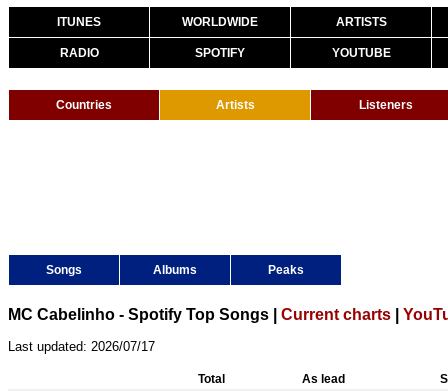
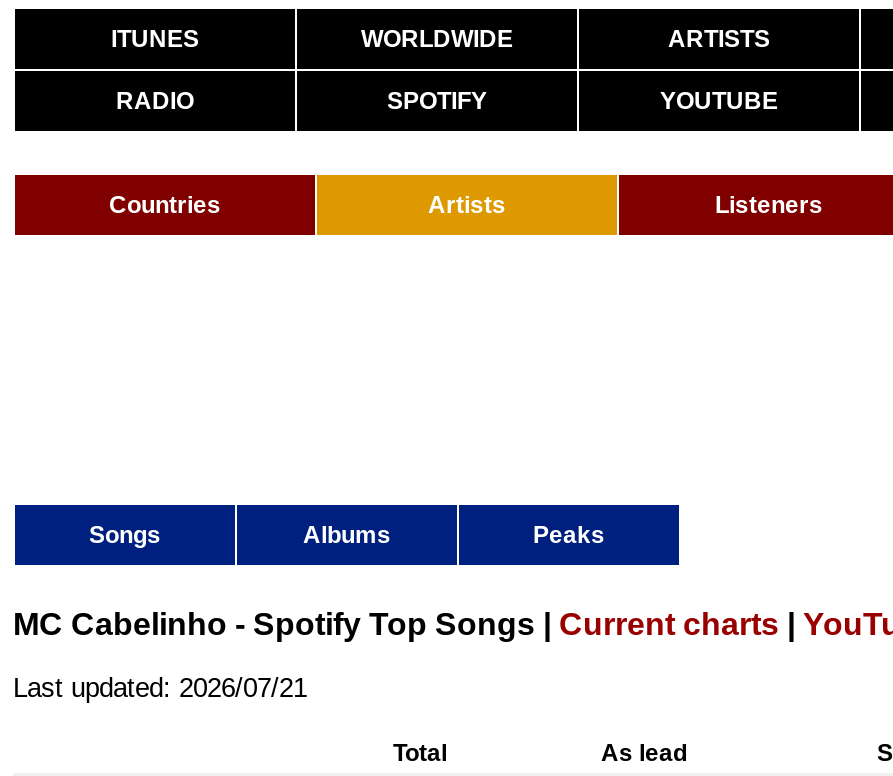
[8,339,155,354] Last updated: 2026/07/17 -> [13,673,307,703] Last updated: 2026/07/21

